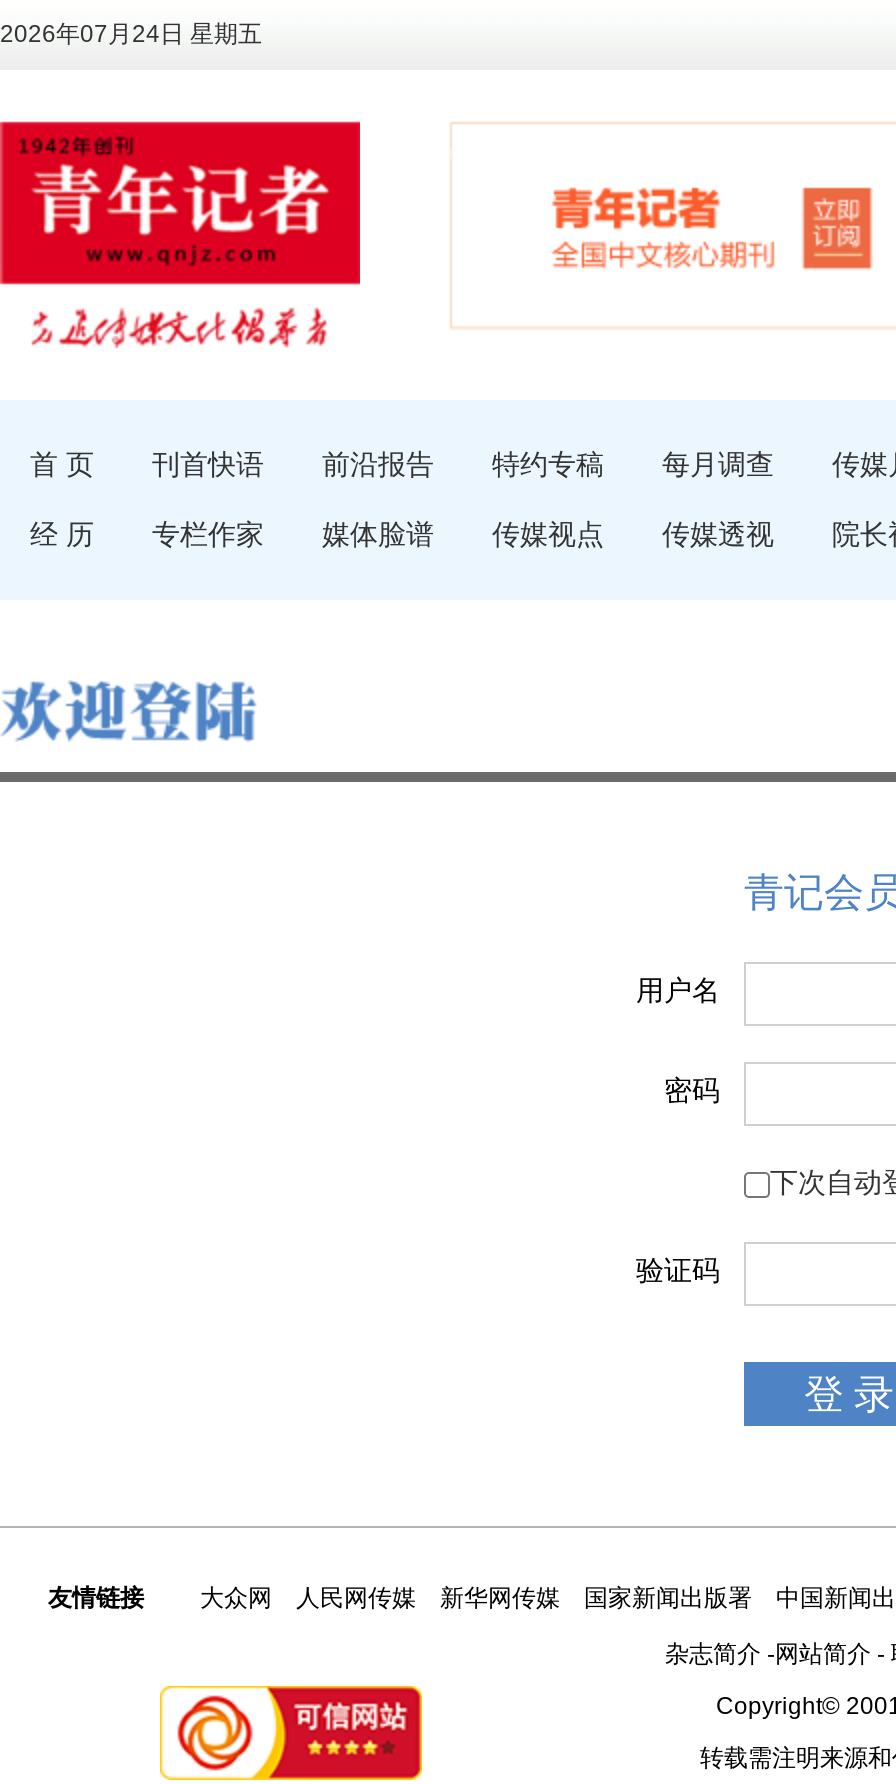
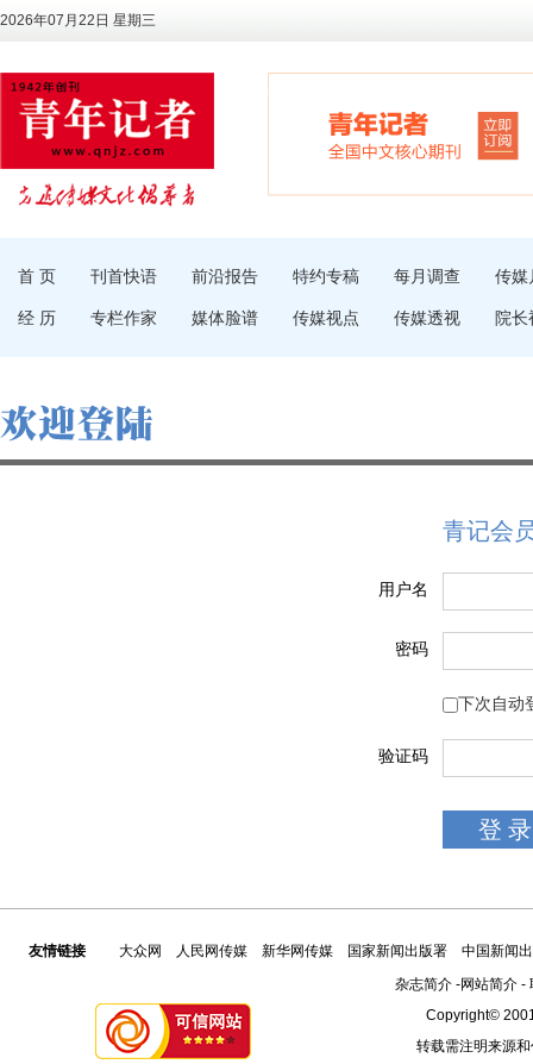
[0,20,262,48] 2026年07月24日 星期五 -> [0,12,156,29] 2026年07月22日 星期三

